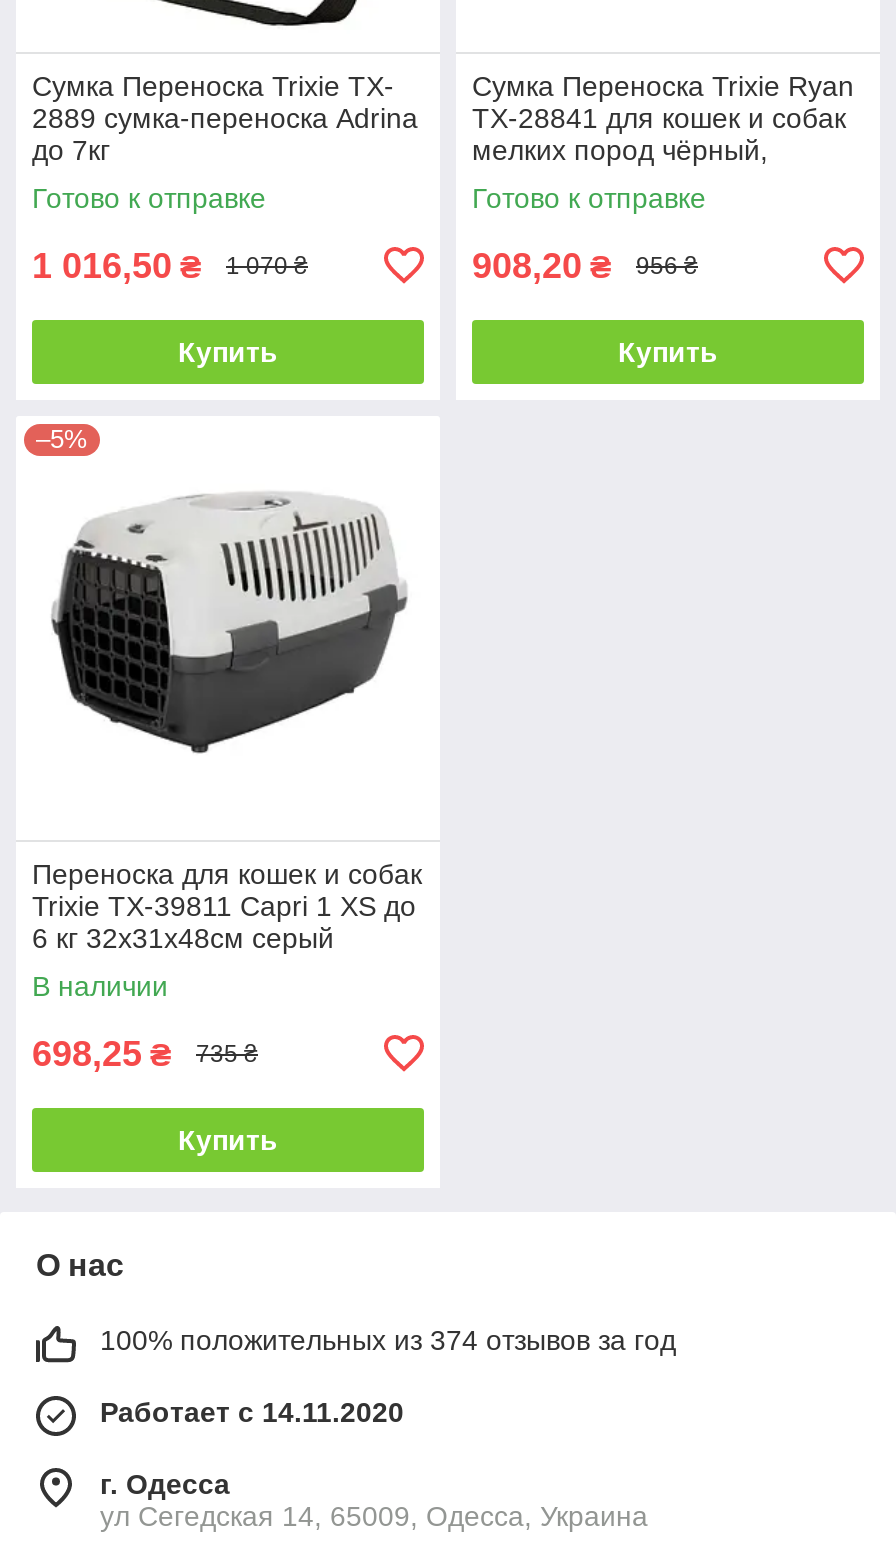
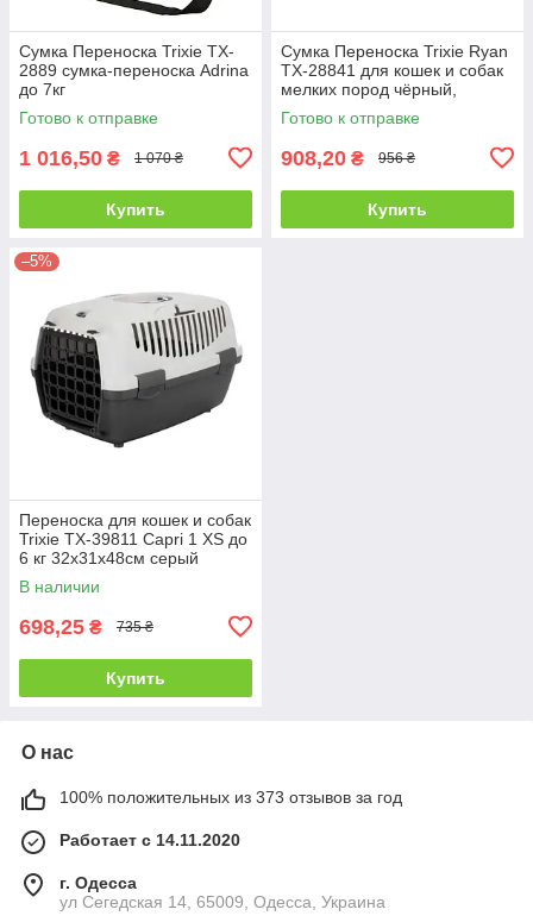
[100,1324,676,1356] 100% положительных из 374 отзывов за год -> [59,787,402,806] 100% положительных из 373 отзывов за год

